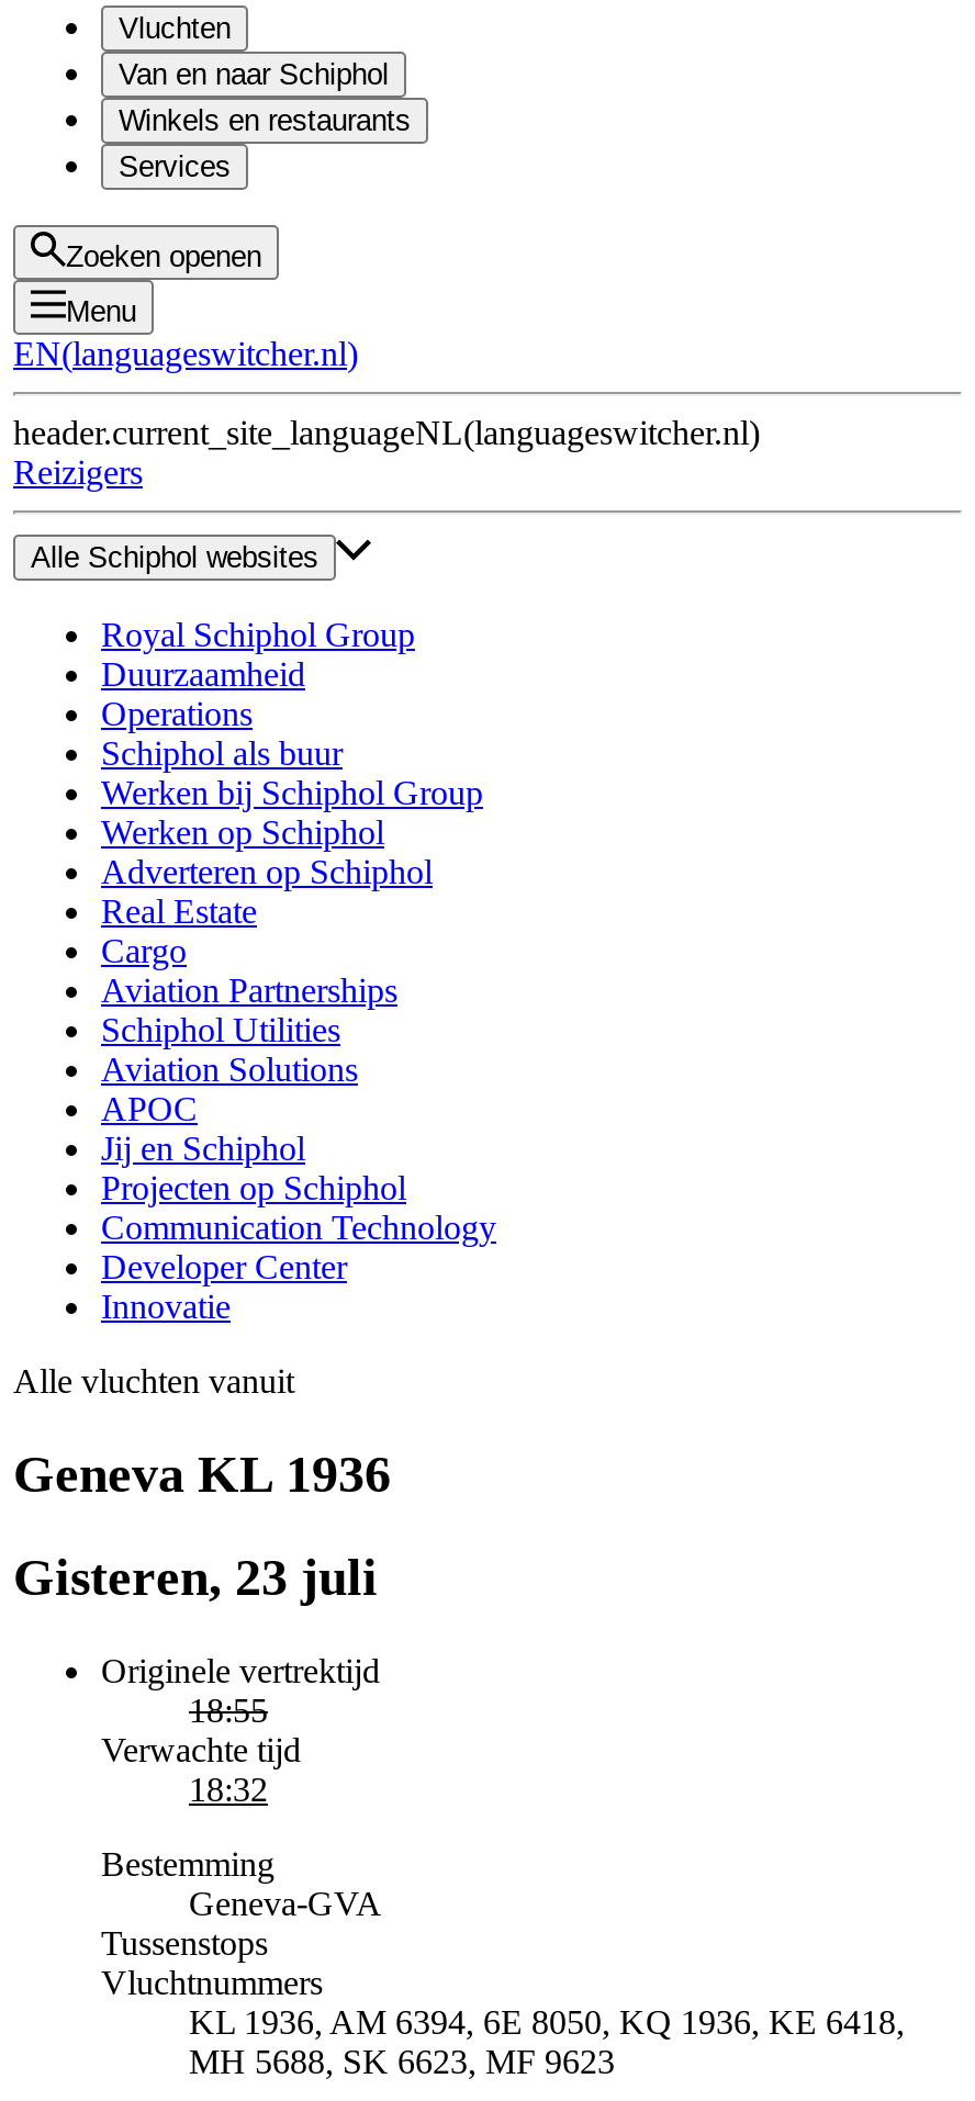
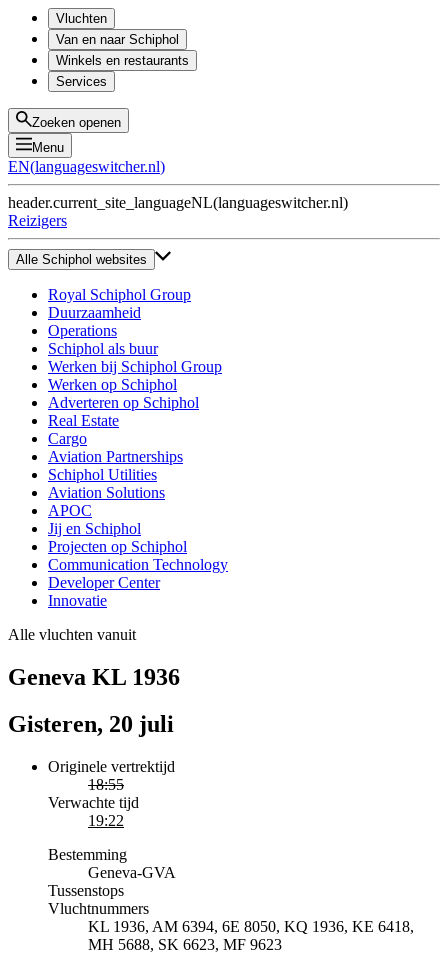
[13,1548,378,1605] Gisteren, 23 juli -> [8,711,174,737] Gisteren, 20 juli
[189,1770,268,1807] 18:32 -> [88,812,124,829] 19:22

